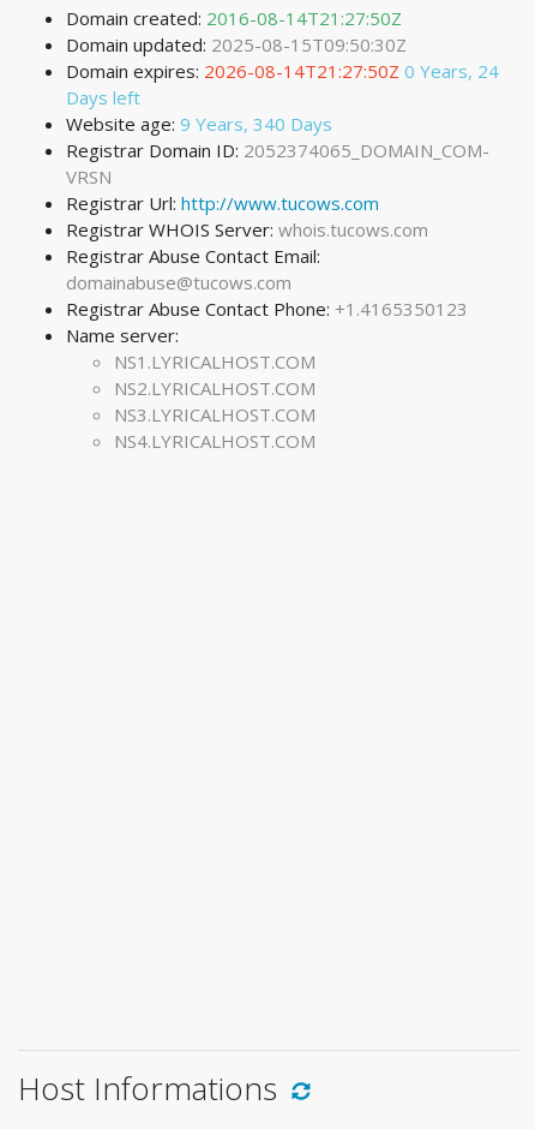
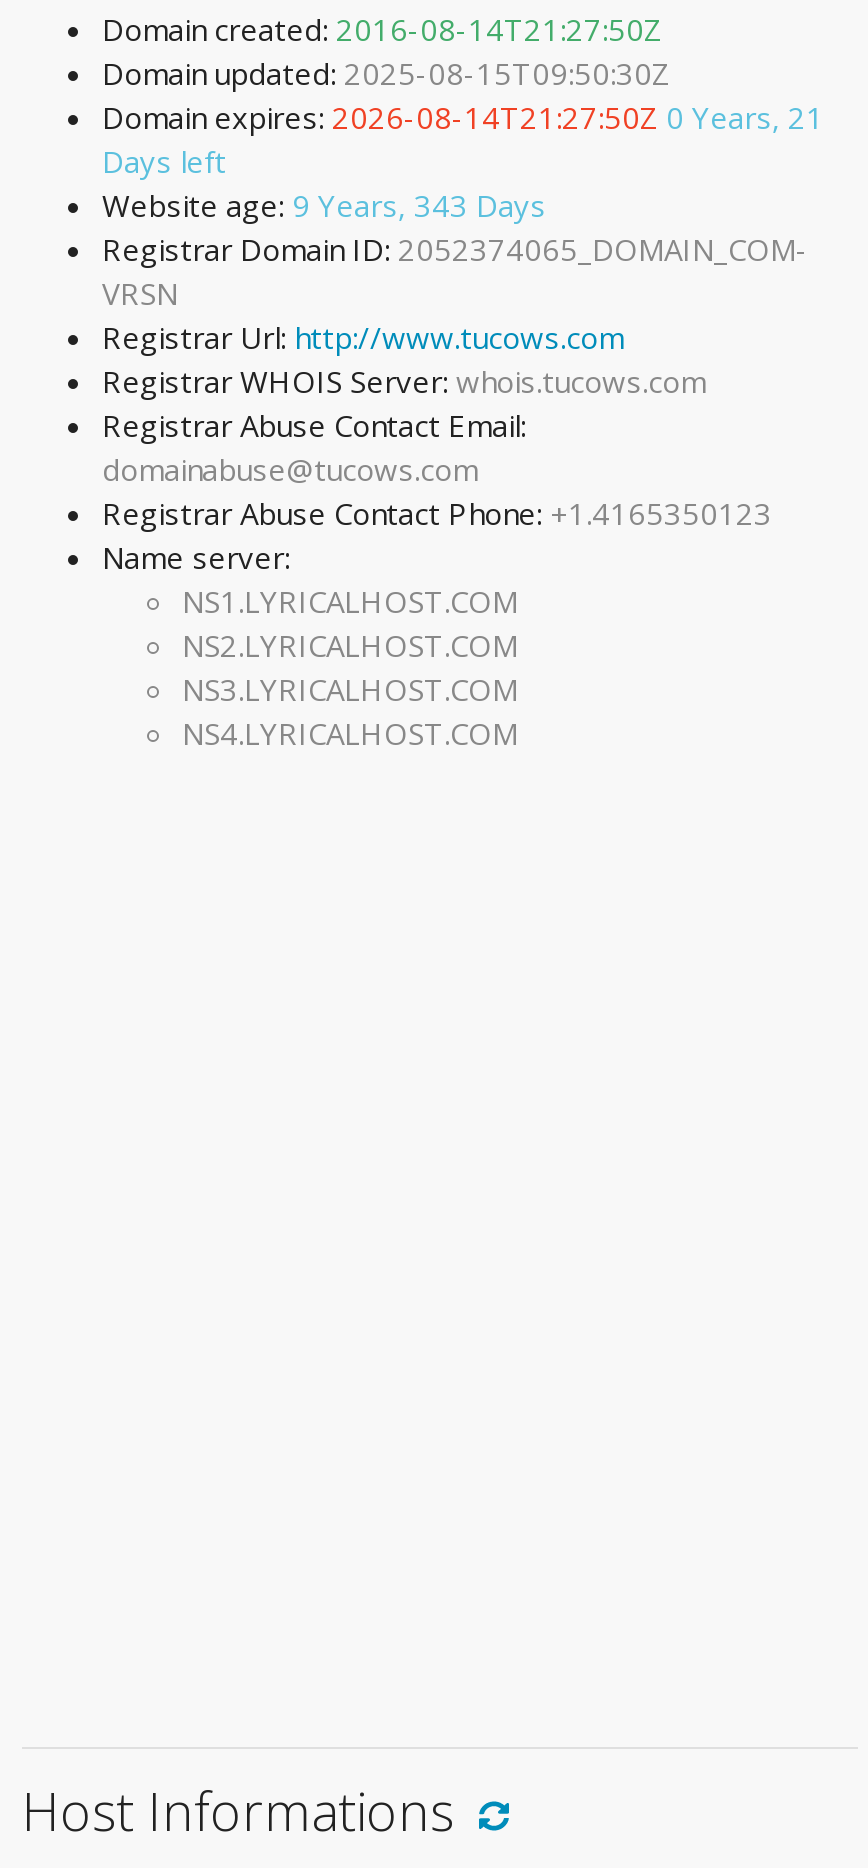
[66,59,499,83] Domain expires: 2026-08-14T21:27:50Z 0 Years, 24 -> [102,98,824,138] Domain expires: 2026-08-14T21:27:50Z 0 Years, 21
[66,112,332,136] Website age: 9 Years, 340 Days -> [102,186,546,226] Website age: 9 Years, 343 Days

